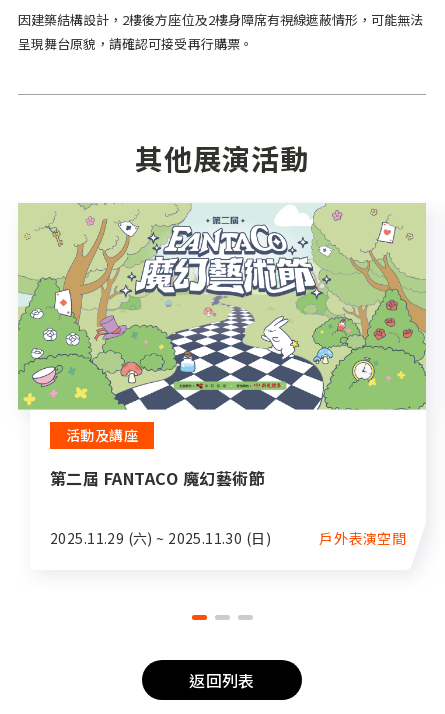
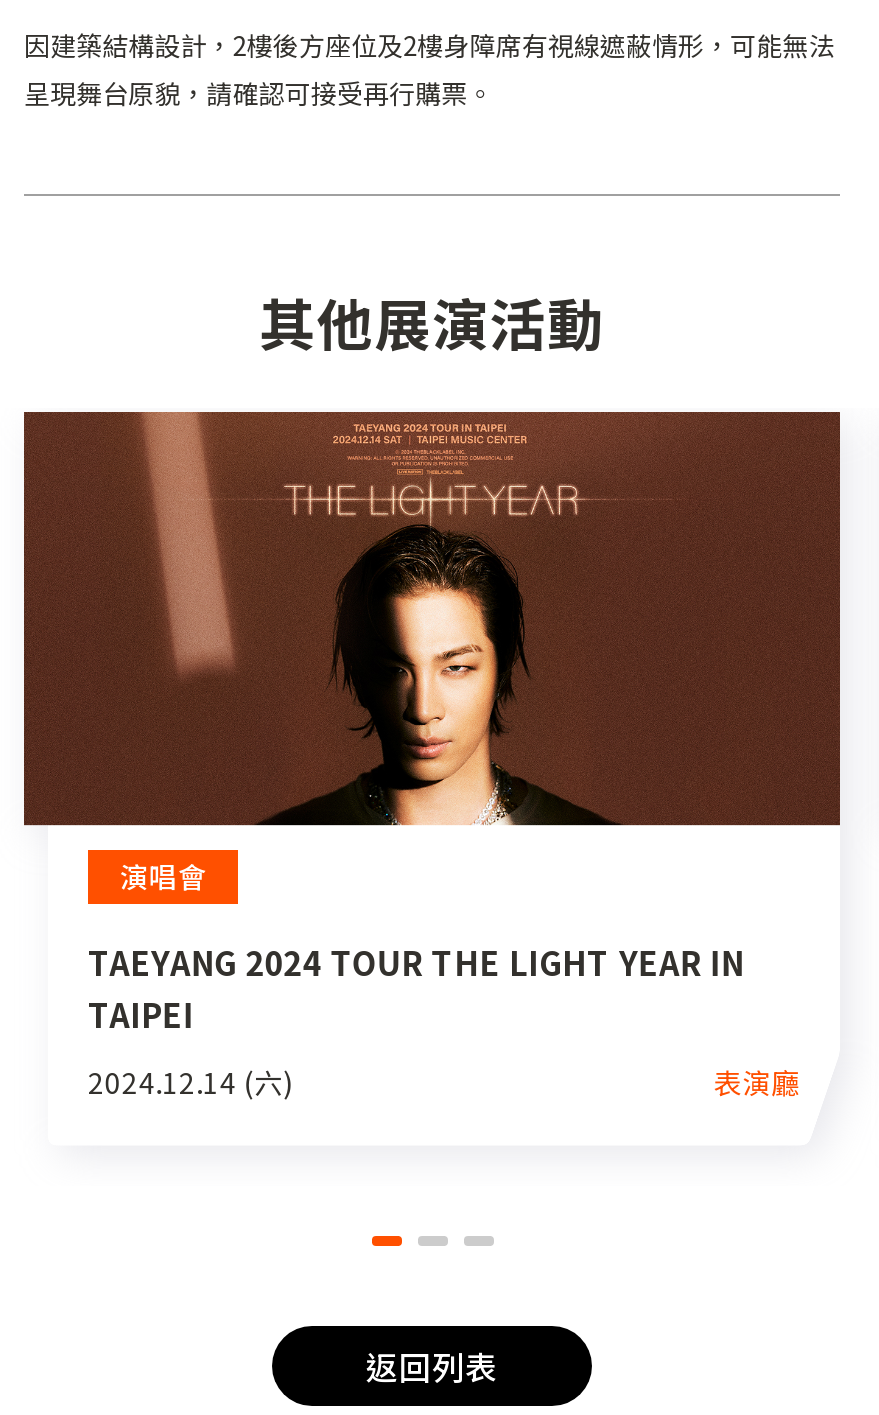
[18,203,427,445] [image] | 活動及講座 -> [22,410,842,896] [image] | 演唱會
[50,466,265,490] 第二屆 FANTACO 魔幻藝術節 -> [88,938,744,1038] TAEYANG 2024 TOUR THE LIGHT YEAR IN | TAIPEI
[50,528,406,548] 2025.11.29 (六) ~ 2025.11.30 (日) | 戶外表演空間 -> [88,1062,800,1102] 2024.12.14 (六) | 表演廳

